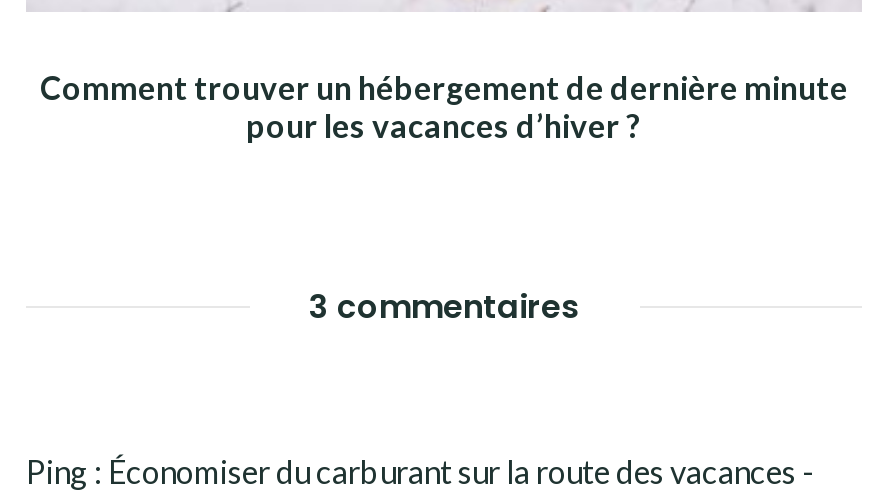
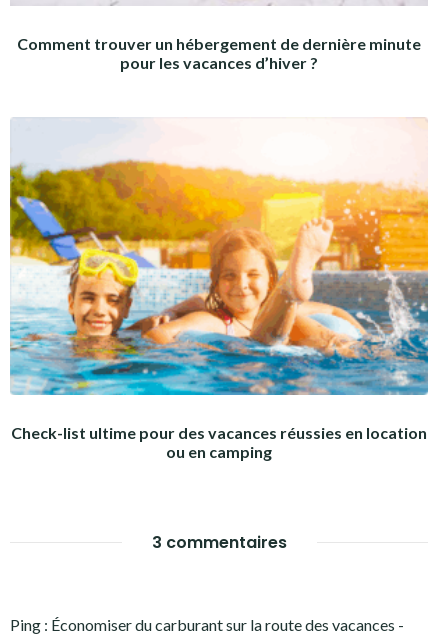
none -> [9,159,429,461] [image] | Check-list ultime pour des vacances réussies en location | ou en camping

